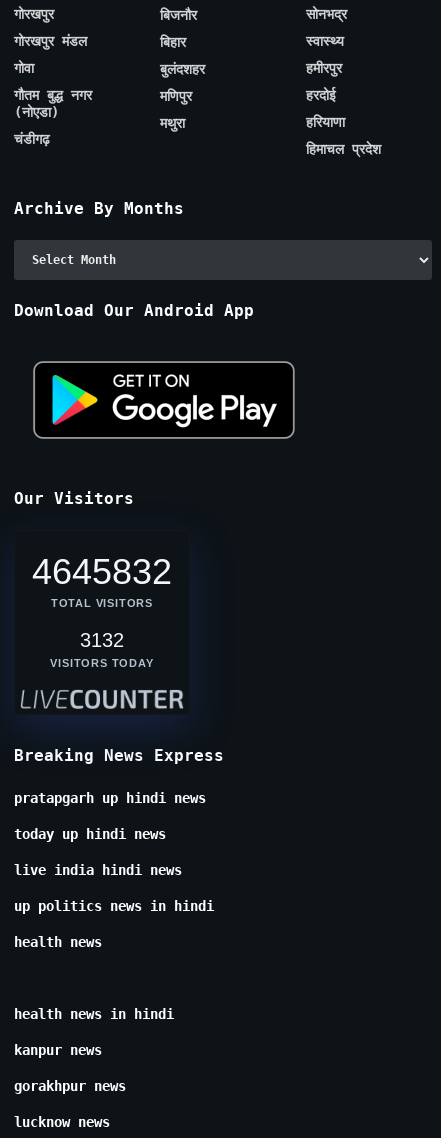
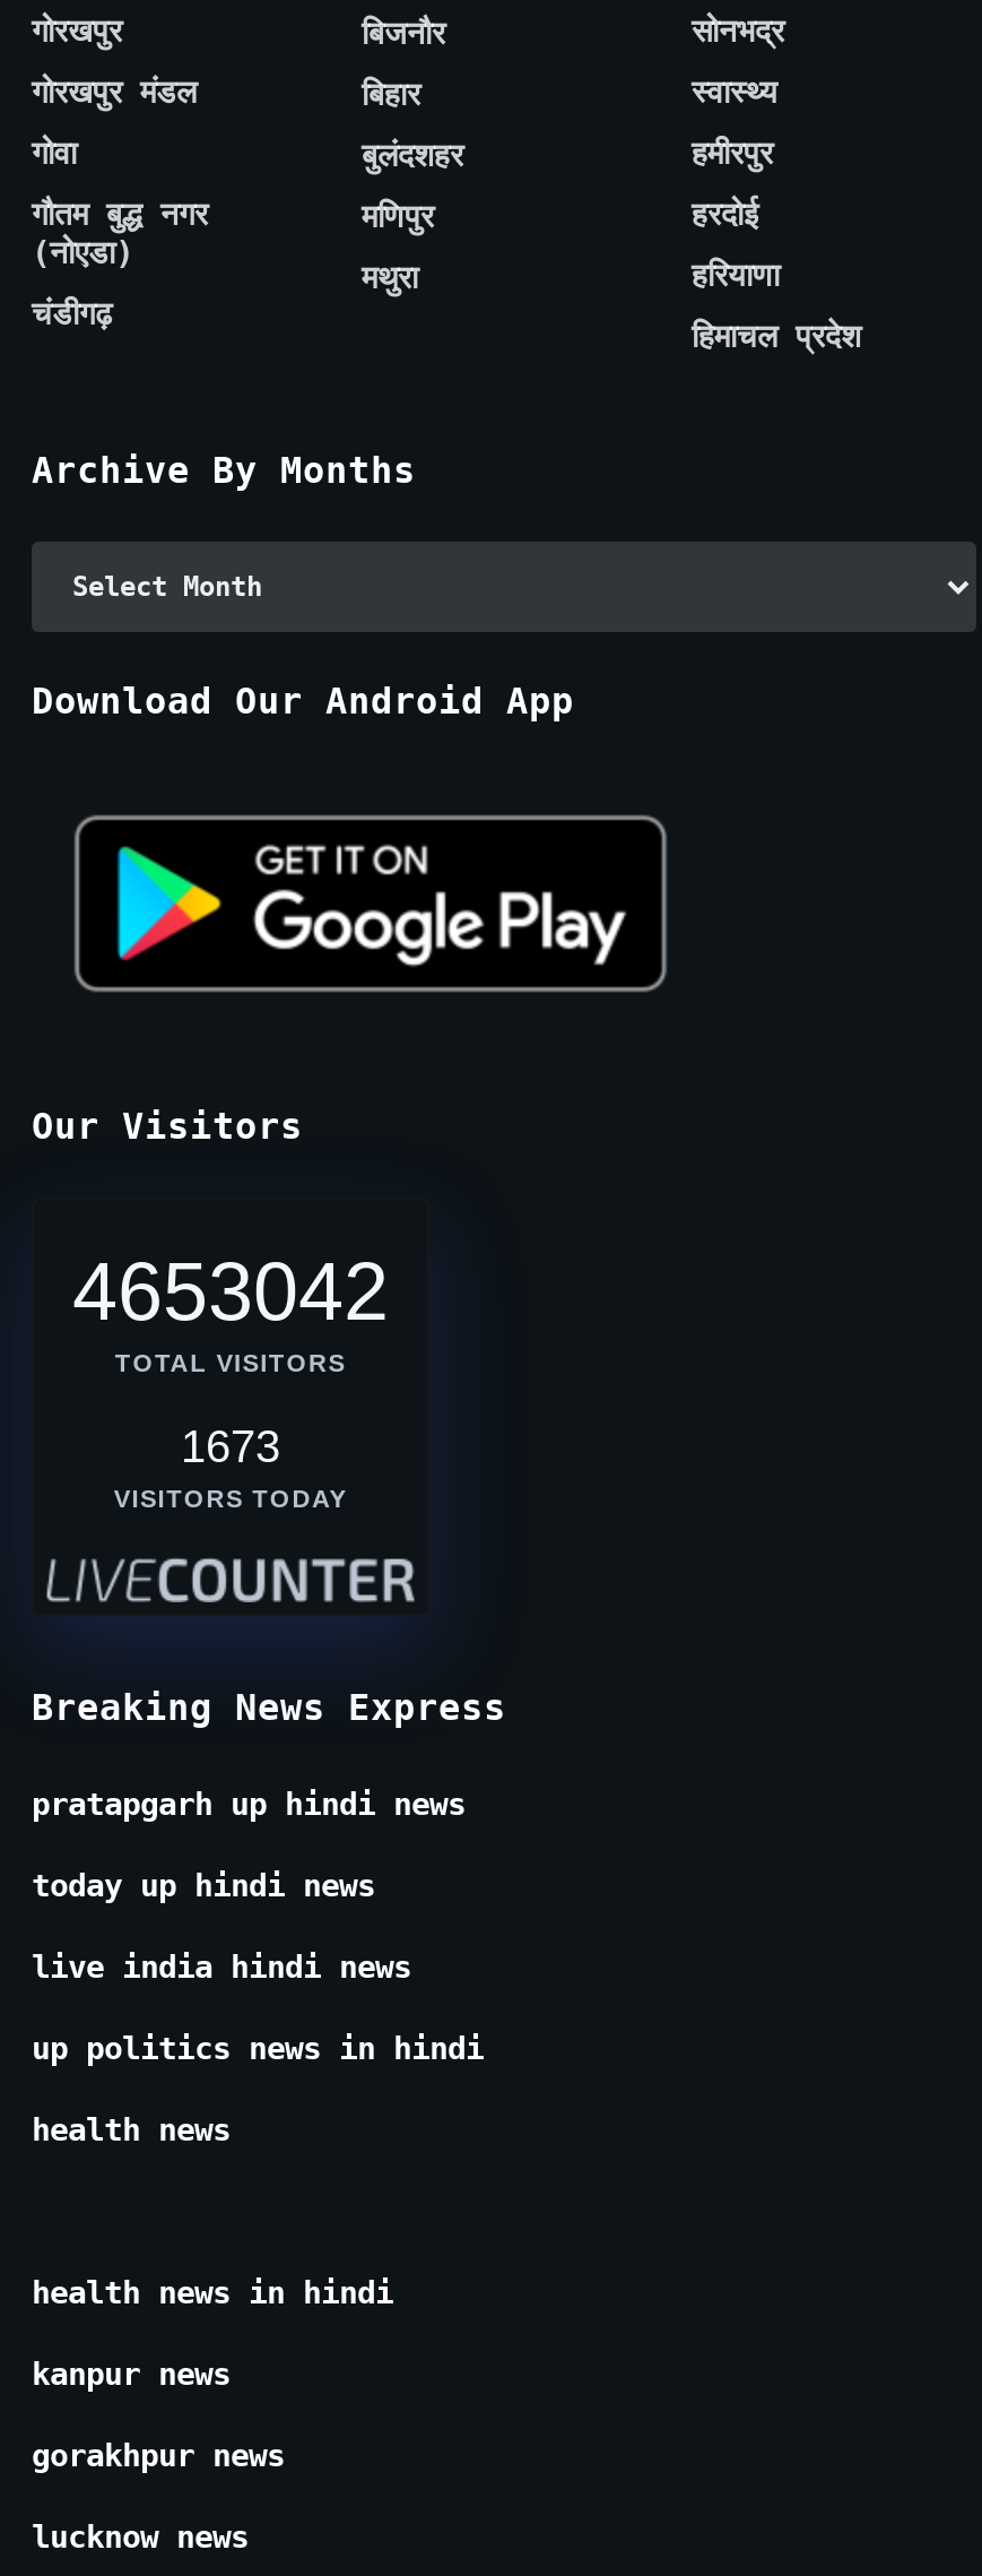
[32,550,172,591] 4645832 -> [72,1244,389,1337] 4653042
[80,628,124,650] 3132 -> [181,1420,280,1470] 1673

